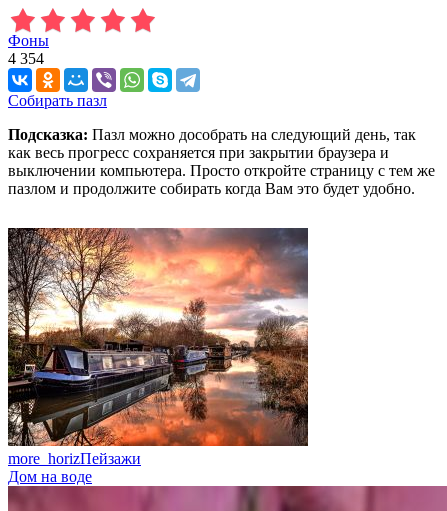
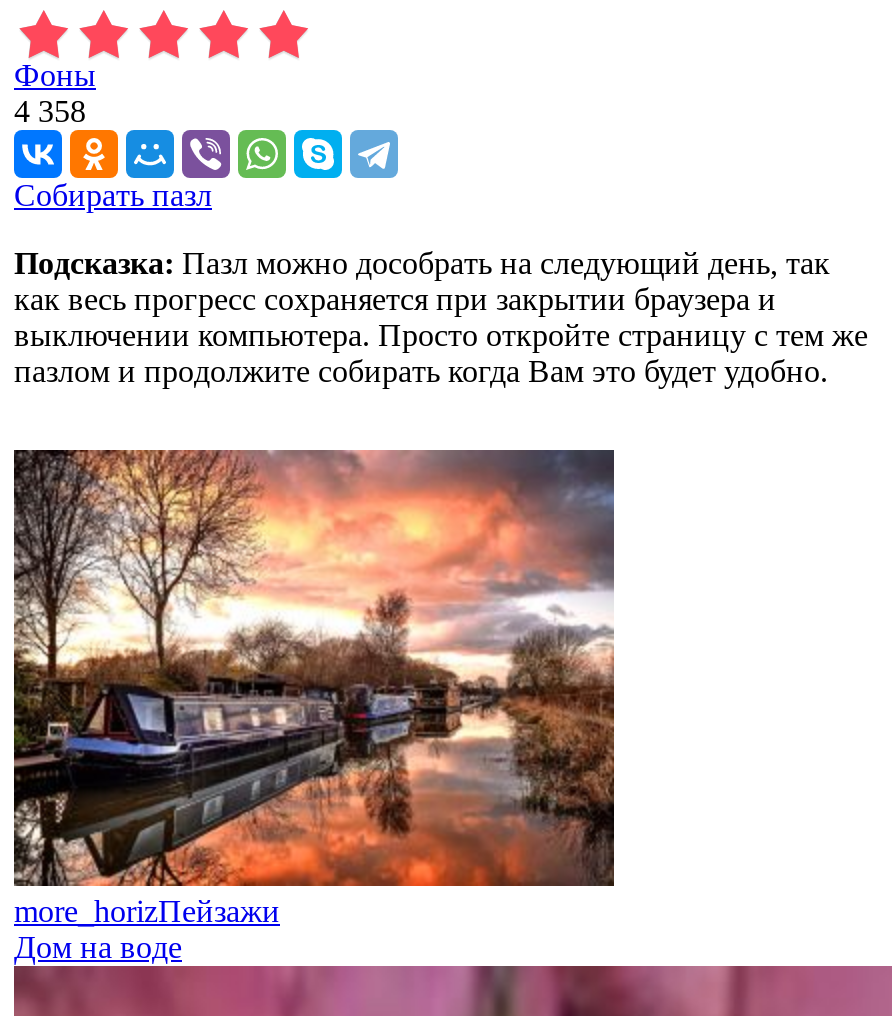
[8,50,44,67] 4 354 -> [14,94,86,128] 4 358

